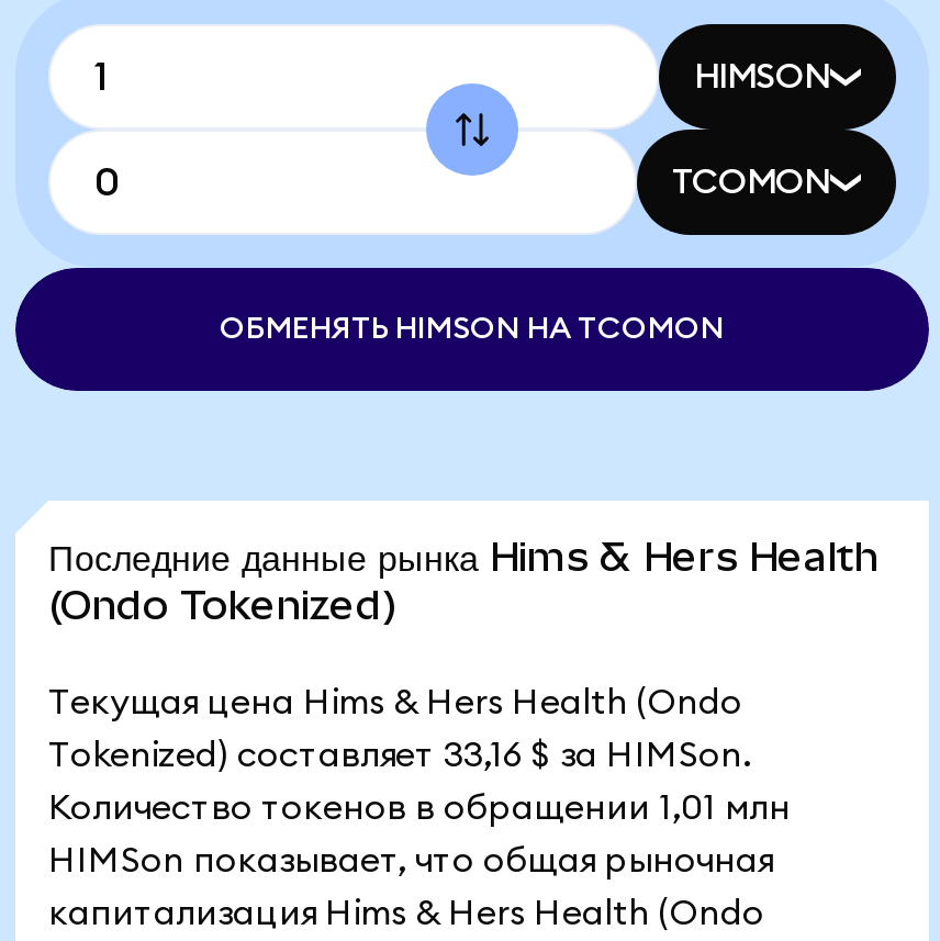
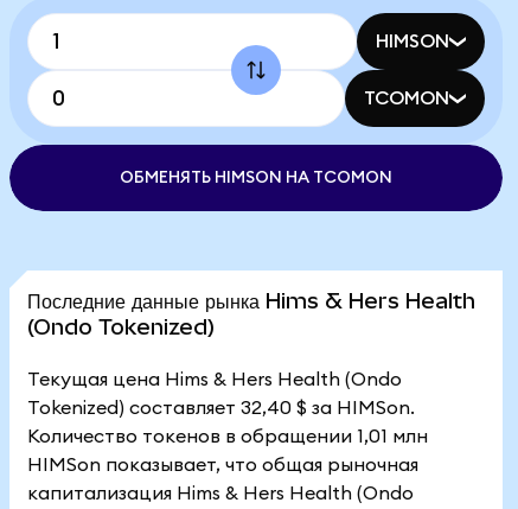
[48,738,751,773] Tokenized) составляет 33,16 $ за HIMSon. -> [27,399,415,418] Tokenized) составляет 32,40 $ за HIMSon.

